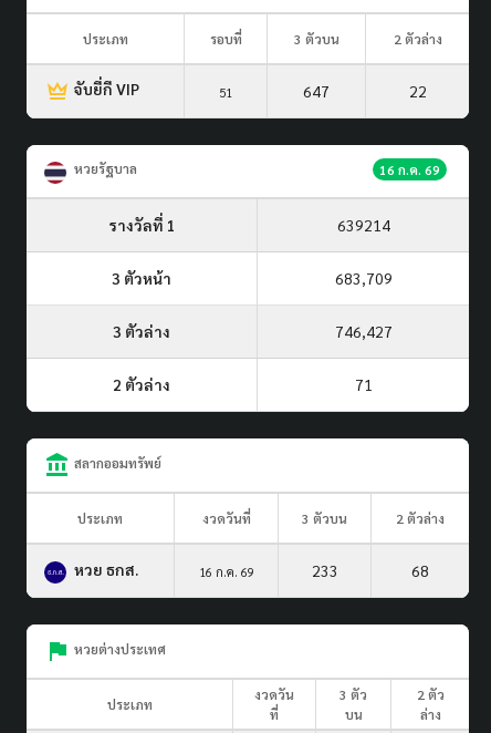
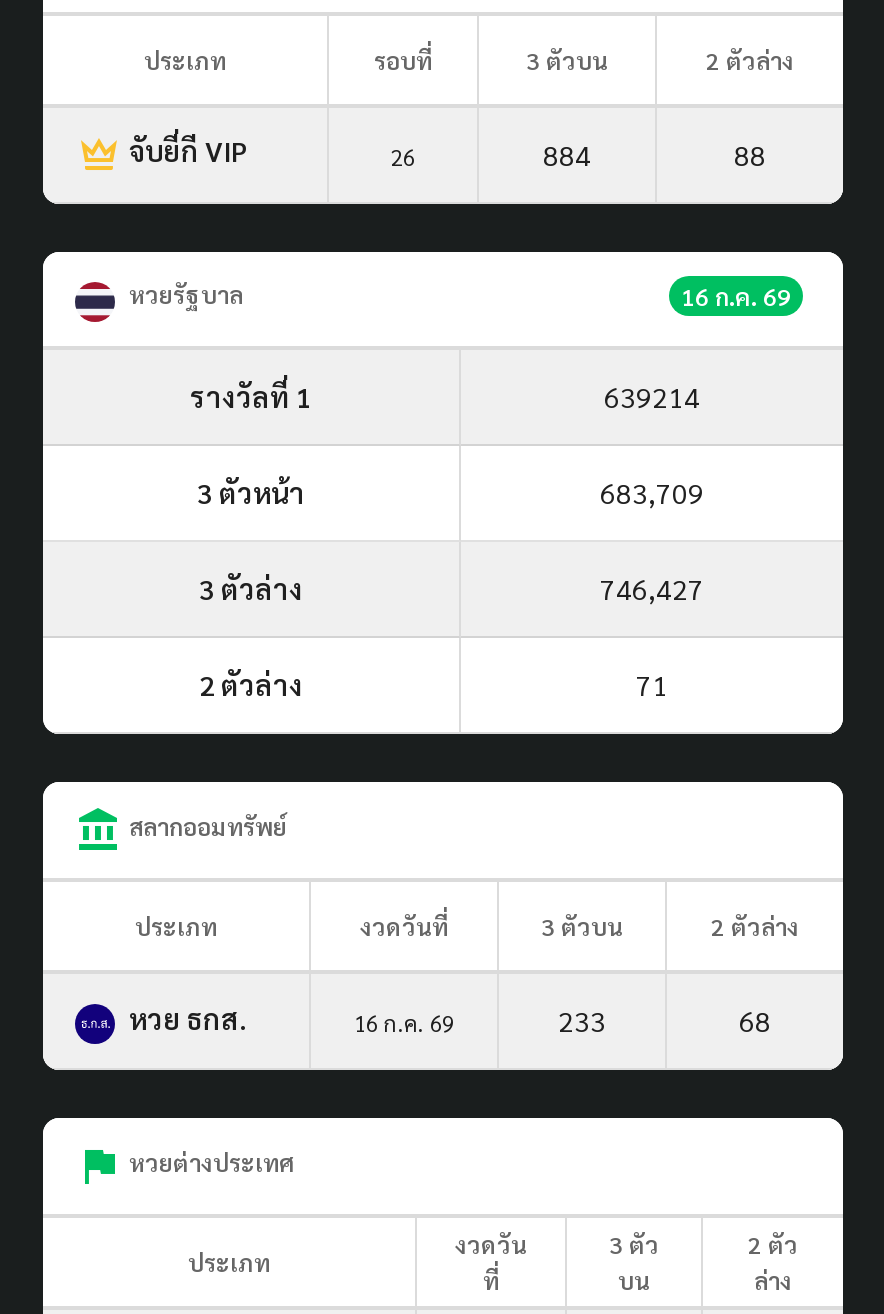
[219,84,232,101] 51 -> [391,142,415,172] 26
[303,81,330,101] 647 -> [543,136,591,172] 884
[409,81,426,101] 22 -> [734,136,766,172] 88

